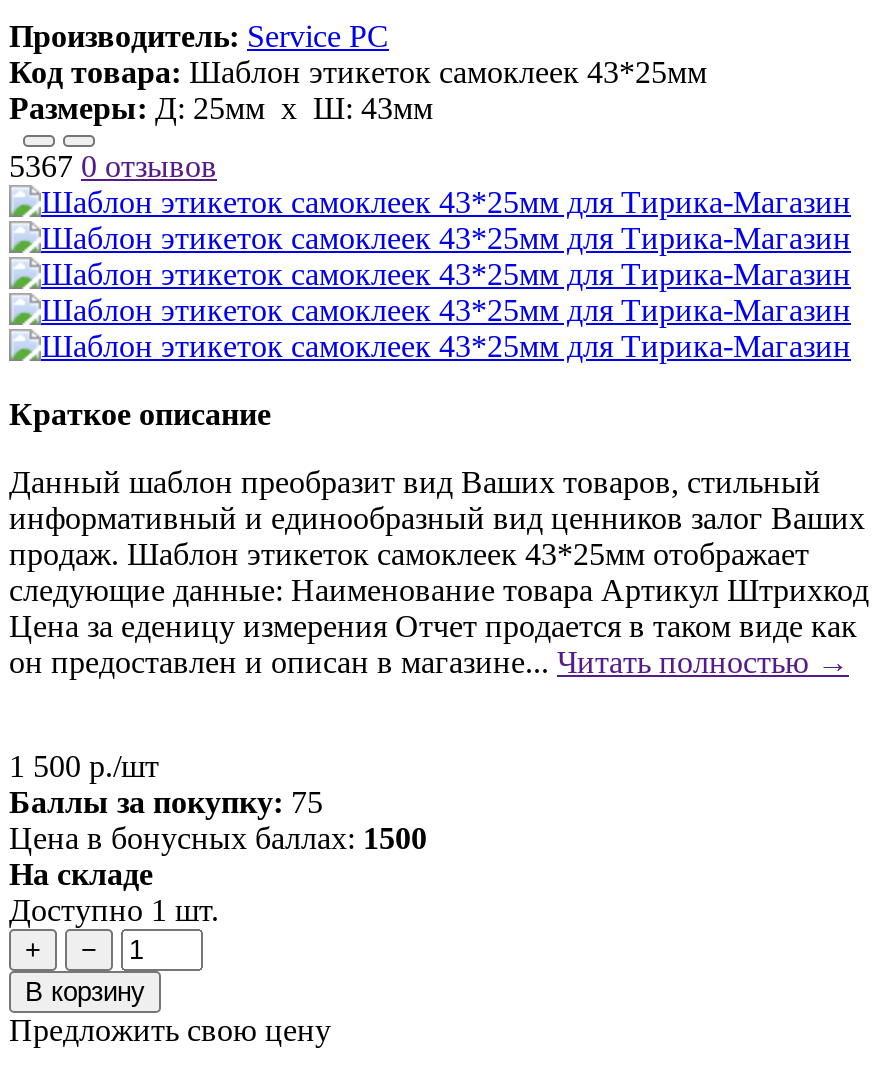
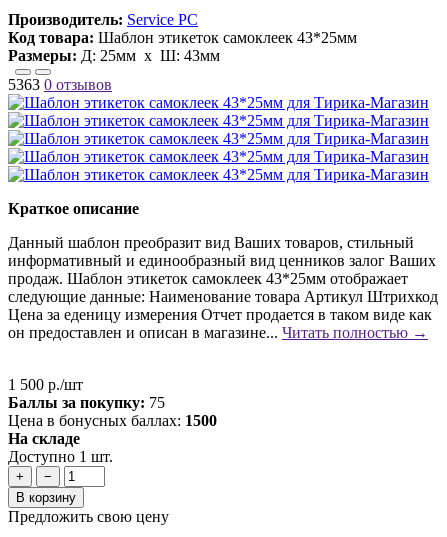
[9,150,217,184] 5367 0 отзывов -> [8,76,112,93] 5363 0 отзывов

